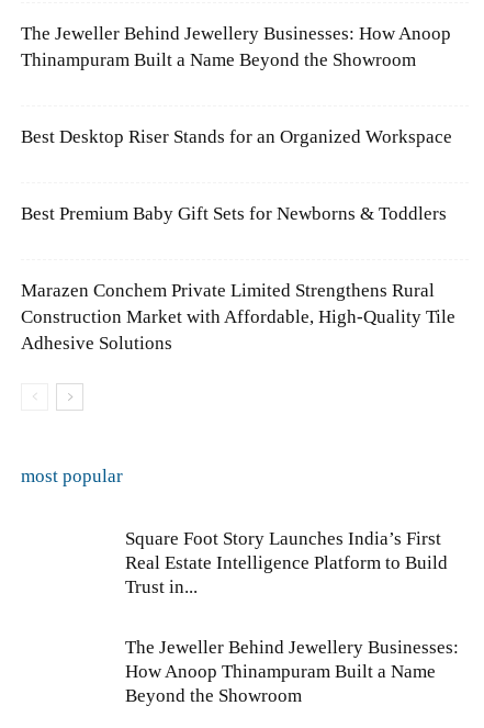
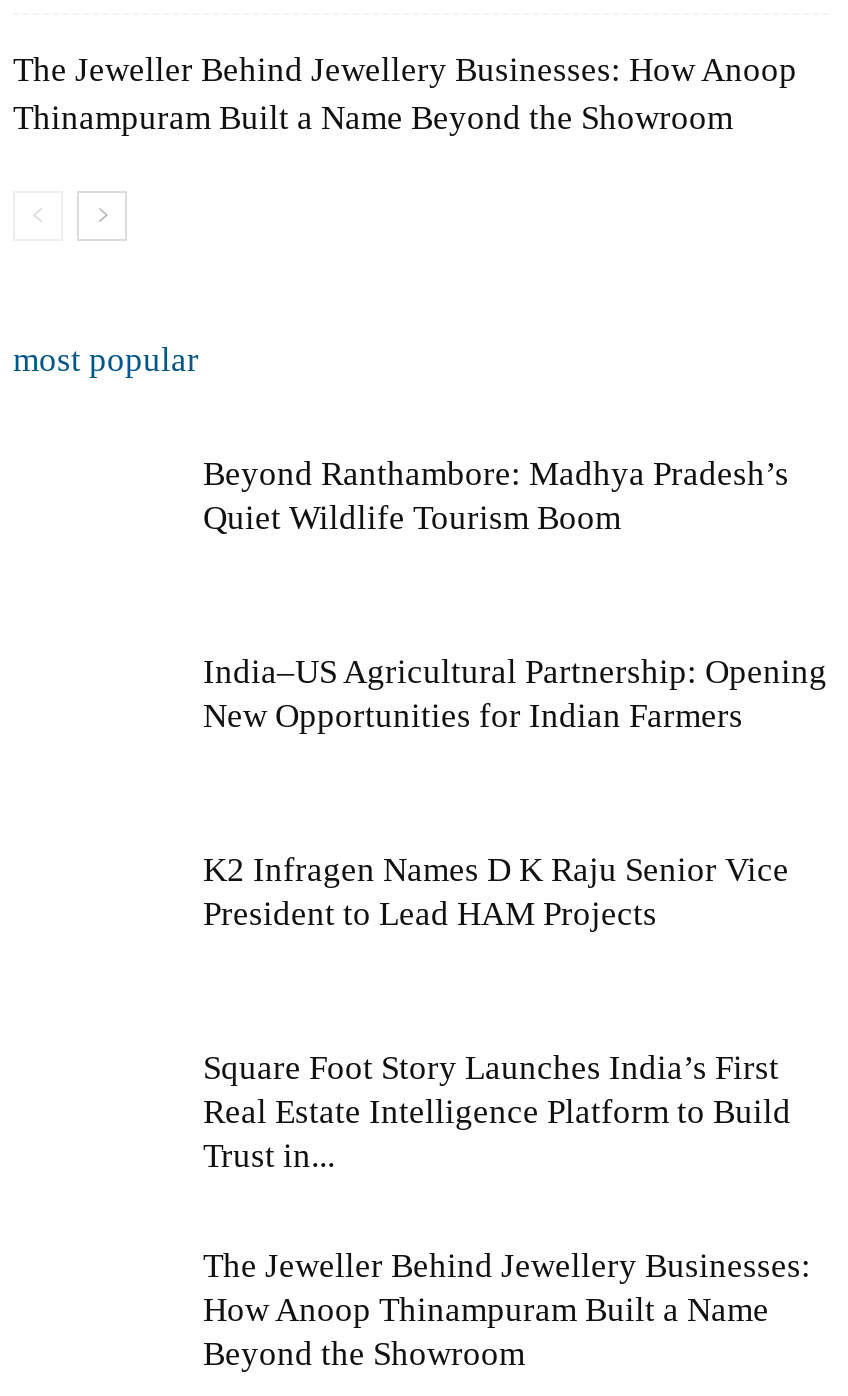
[21,126,452,147] Best Desktop Riser Stands for an Organized Workspace -> none
[21,203,447,224] Best Premium Baby Gift Sets for Newborns & Toddlers -> none
[21,280,455,354] Marazen Conchem Private Limited Strengthens Rural | Construction Market with Affordable, High-Quality Tile | Adhesive Solutions -> none
moved [21,466,123,486] -> [13,341,199,379]: most popular
none -> [203,455,789,537] Beyond Ranthambore: Madhya Pradesh’s | Quiet Wildlife Tourism Boom
none -> [203,653,827,735] India–US Agricultural Partnership: Opening | New Opportunities for Indian Farmers
none -> [203,851,789,933] K2 Infragen Names D K Raju Senior Vice | President to Lead HAM Projects

